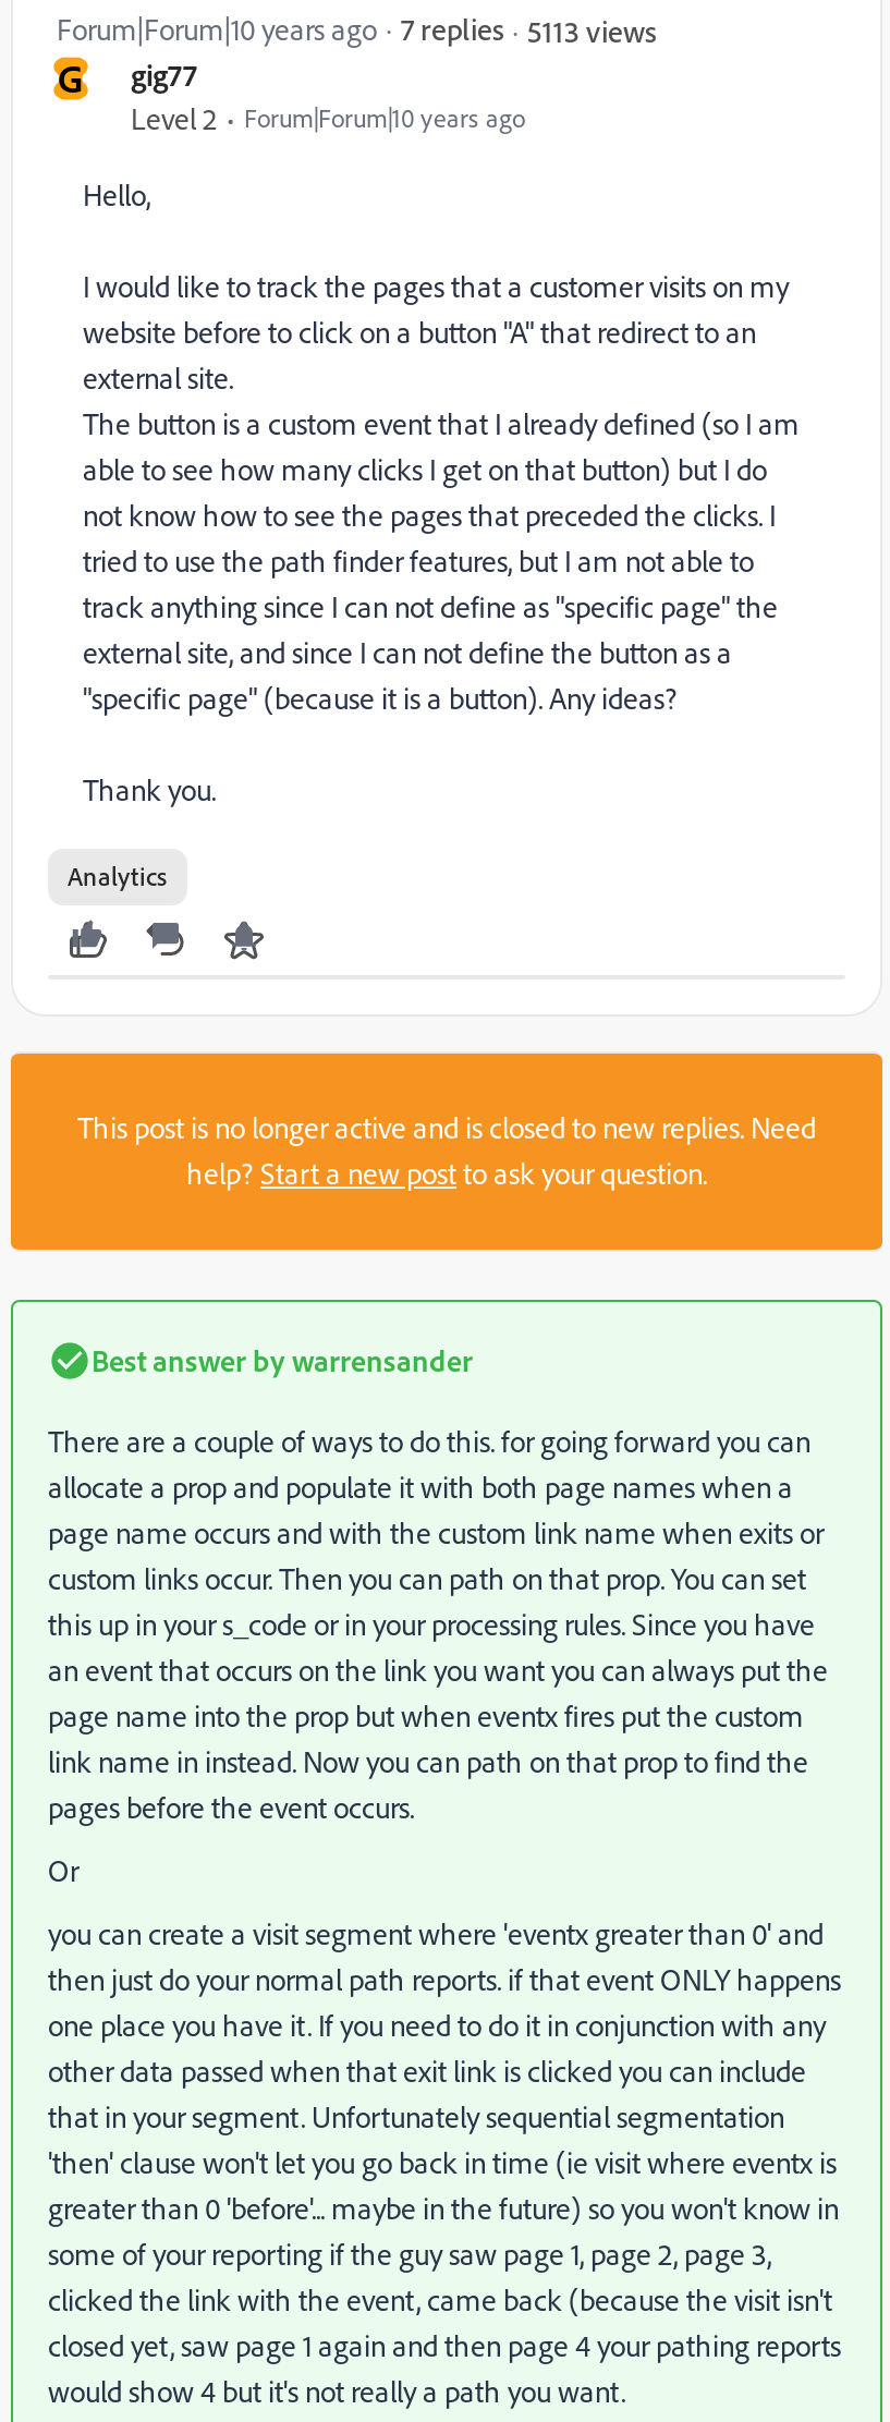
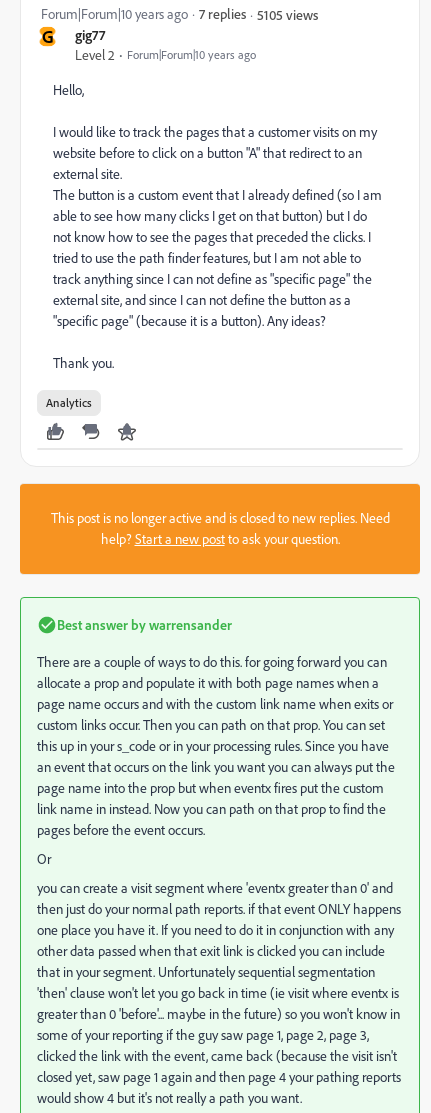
[527,11,656,48] 5113 views -> [257,5,318,22] 5105 views

